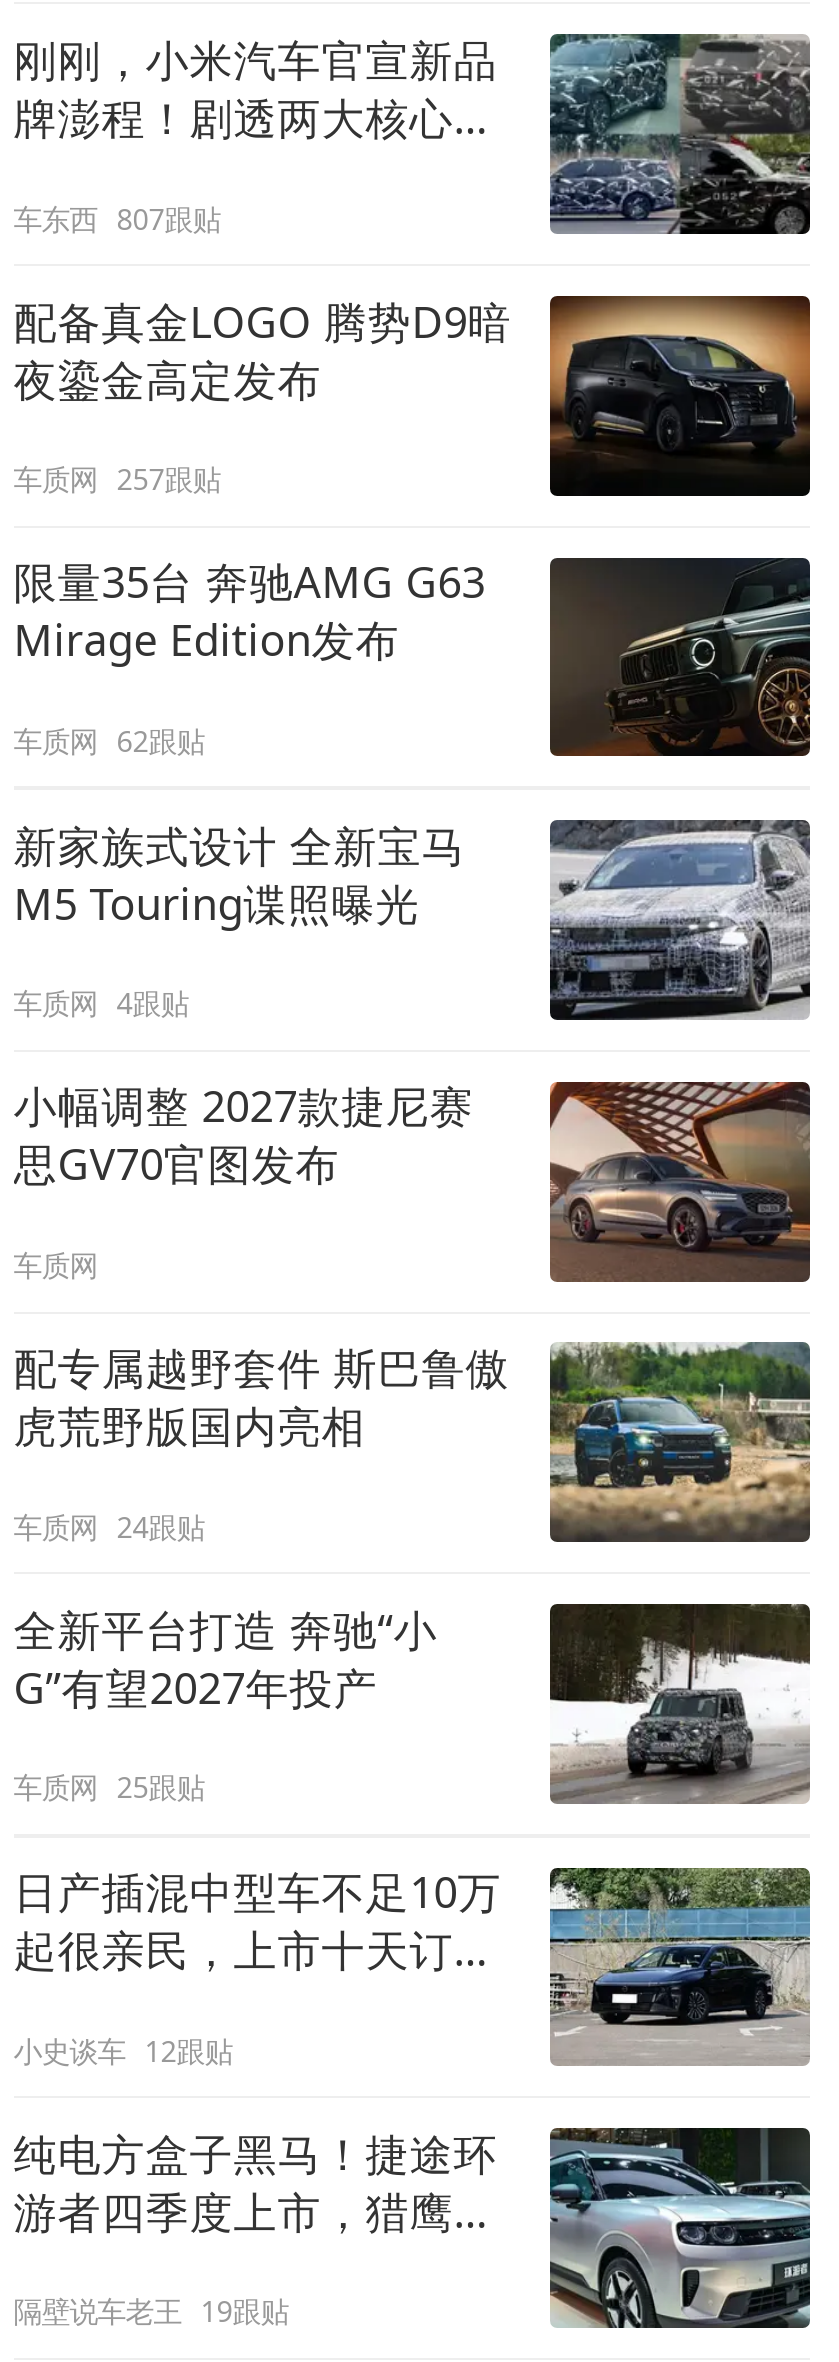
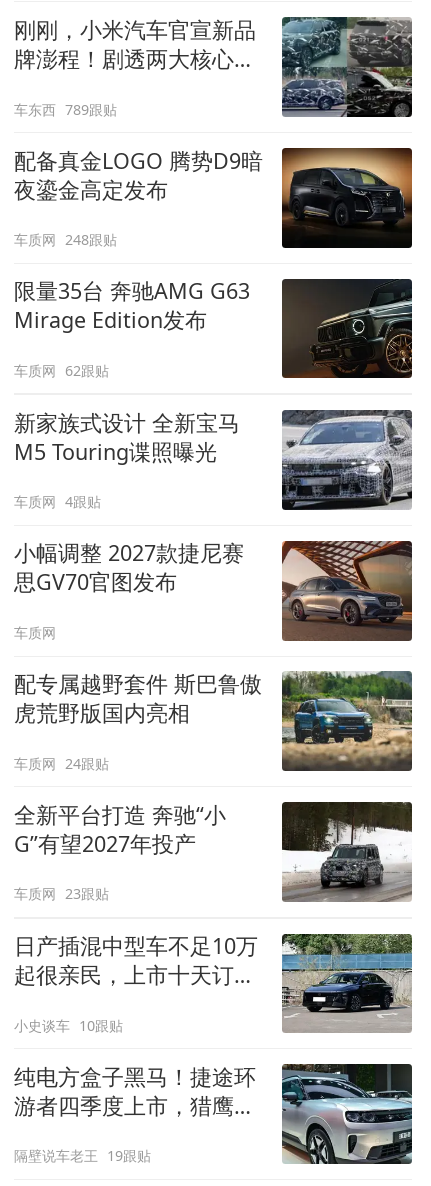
[13,199,221,237] 车东西 807跟贴 -> [14,99,117,118] 车东西 789跟贴
[13,460,221,498] 车质网 257跟贴 -> [14,230,117,249] 车质网 248跟贴
[13,1768,205,1806] 车质网 25跟贴 -> [14,884,109,903] 车质网 23跟贴
[13,2032,233,2070] 小史谈车 12跟贴 -> [14,1016,123,1035] 小史谈车 10跟贴

